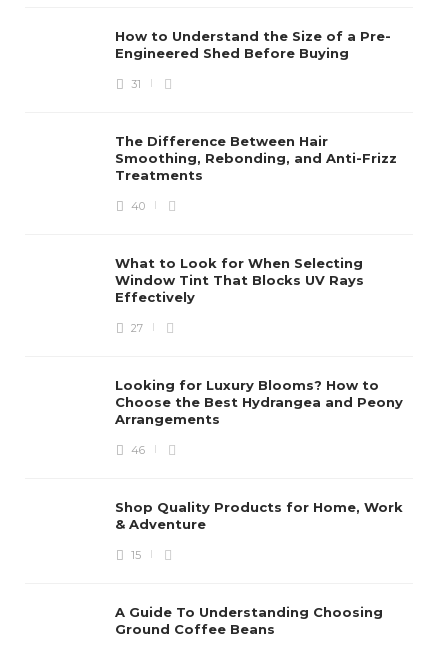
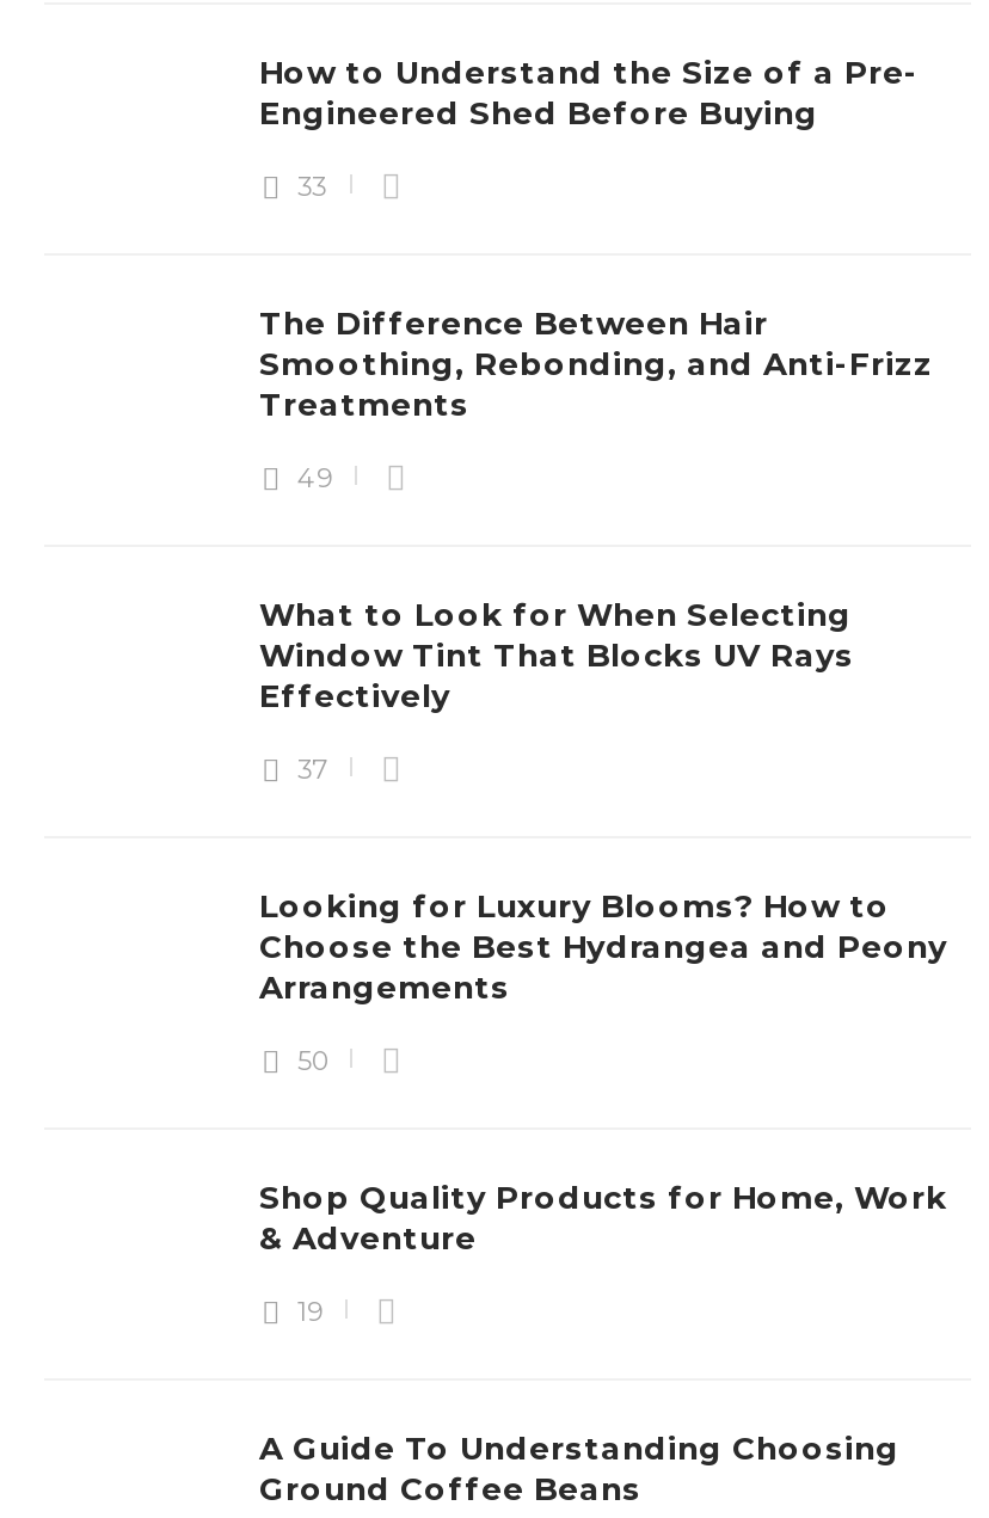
[128,77,141,91] 31 -> [290,169,326,203] 33
[128,199,145,213] 40 -> [290,461,331,494] 49
[128,321,143,335] 27 -> [290,752,326,785] 37
[128,443,145,457] 46 -> [290,1043,326,1077] 50
[128,548,141,562] 15 -> [290,1294,321,1328] 19

